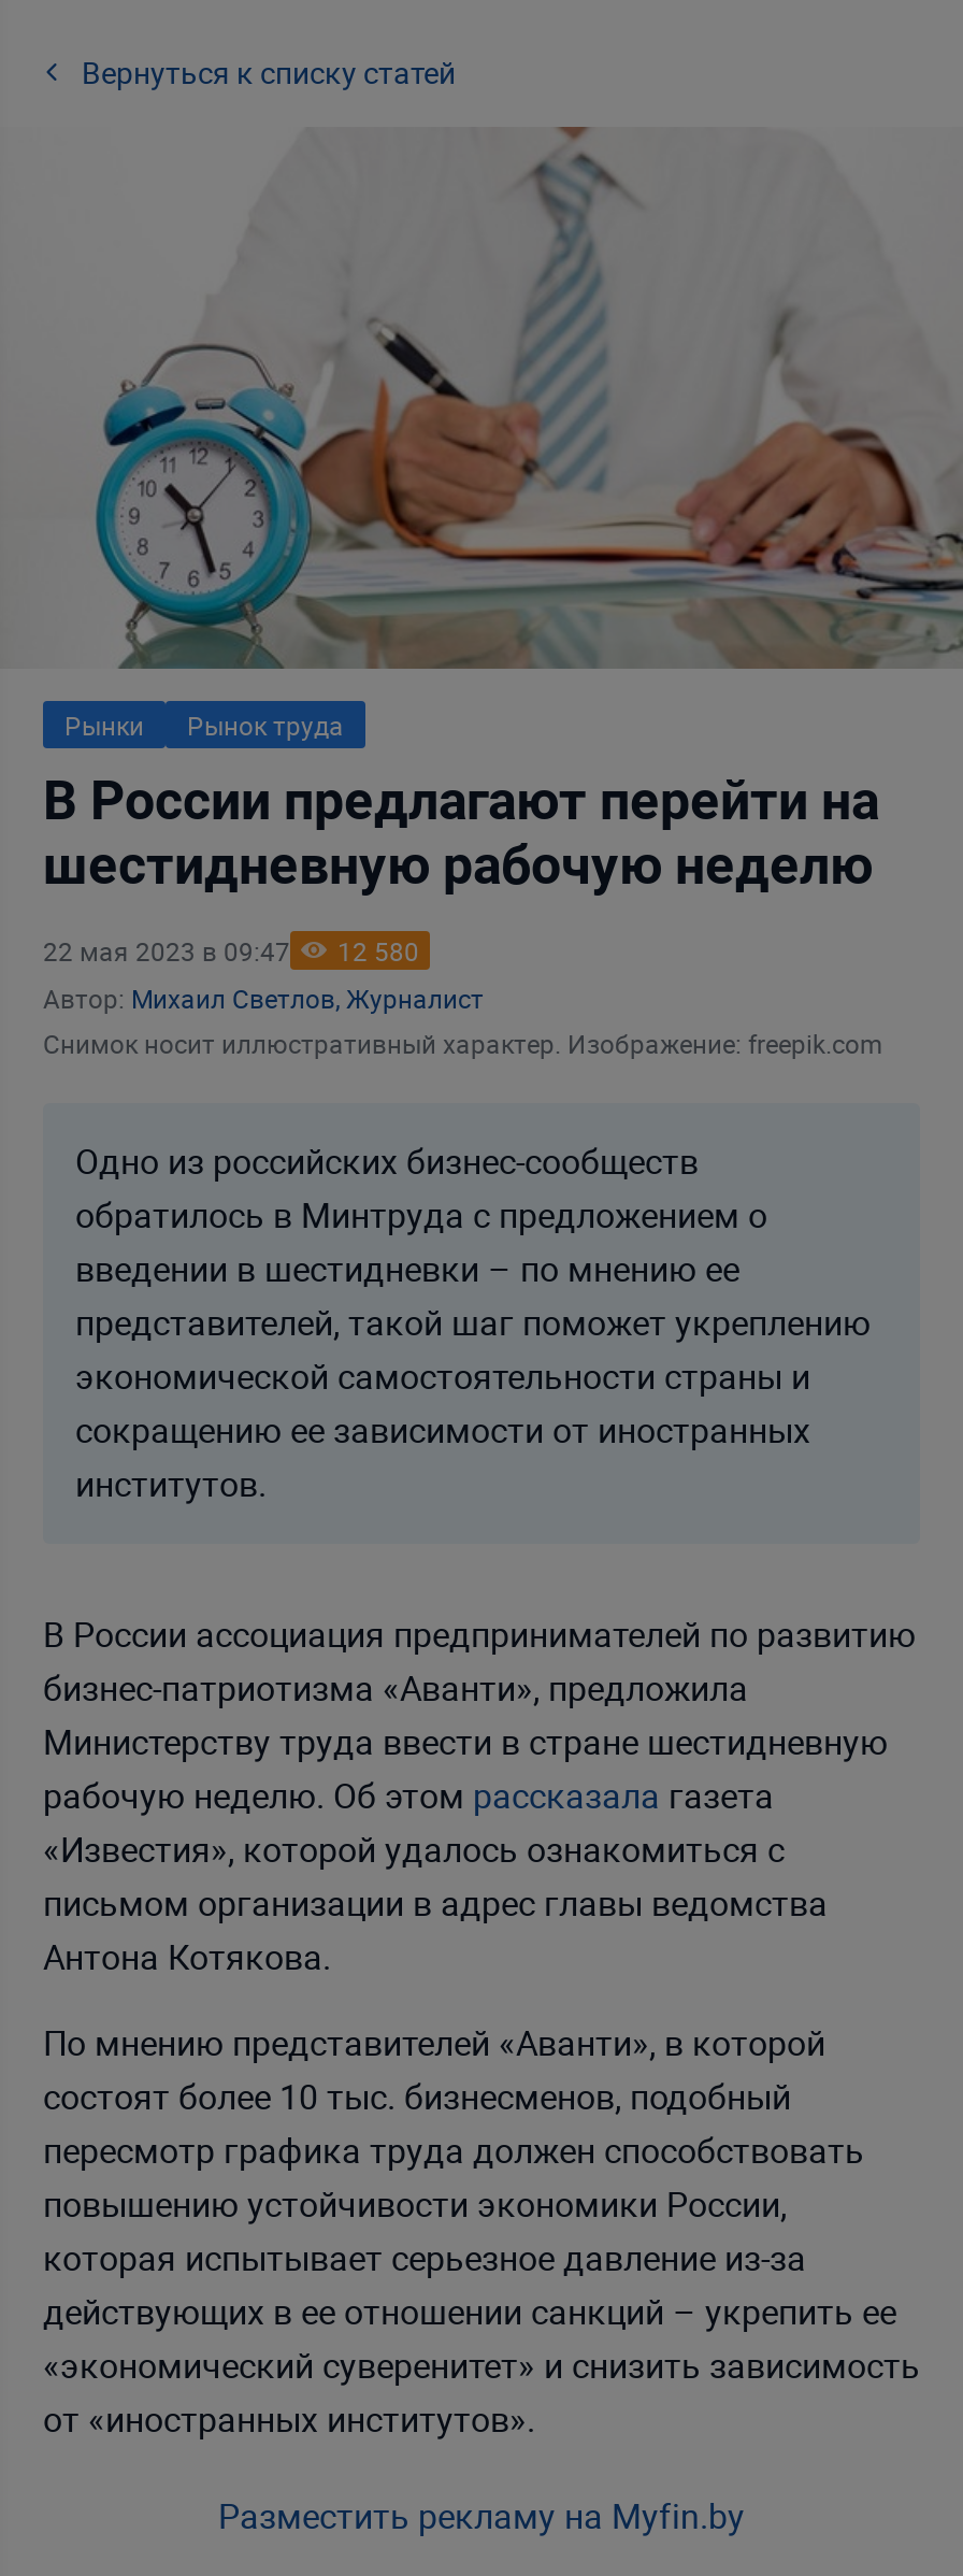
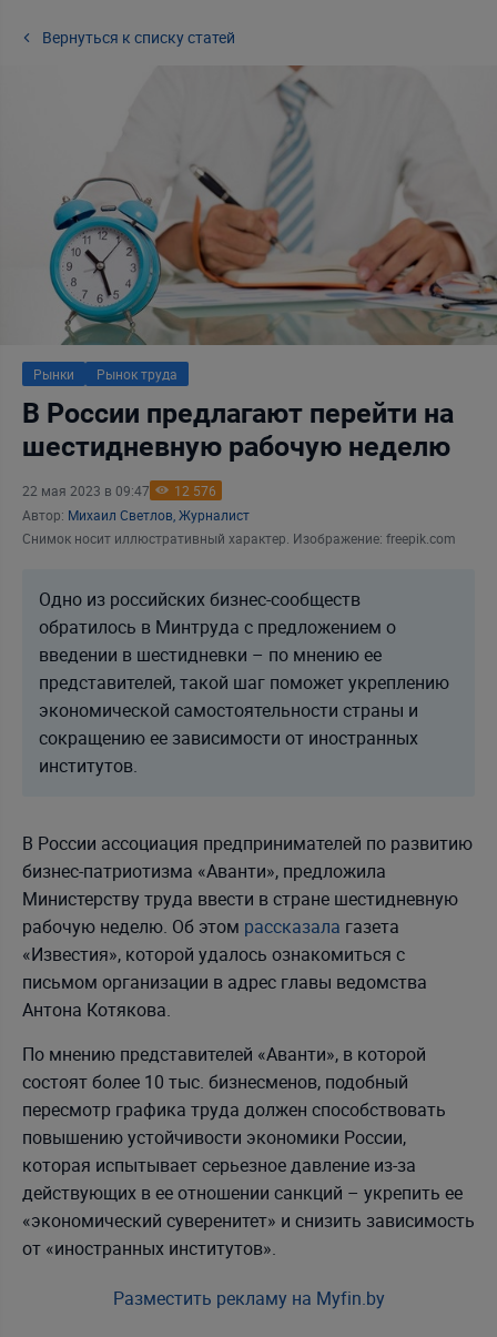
[43,933,419,968] 22 мая 2023 в 09:47 12 580 -> [22,482,216,499] 22 мая 2023 в 09:47 12 576

